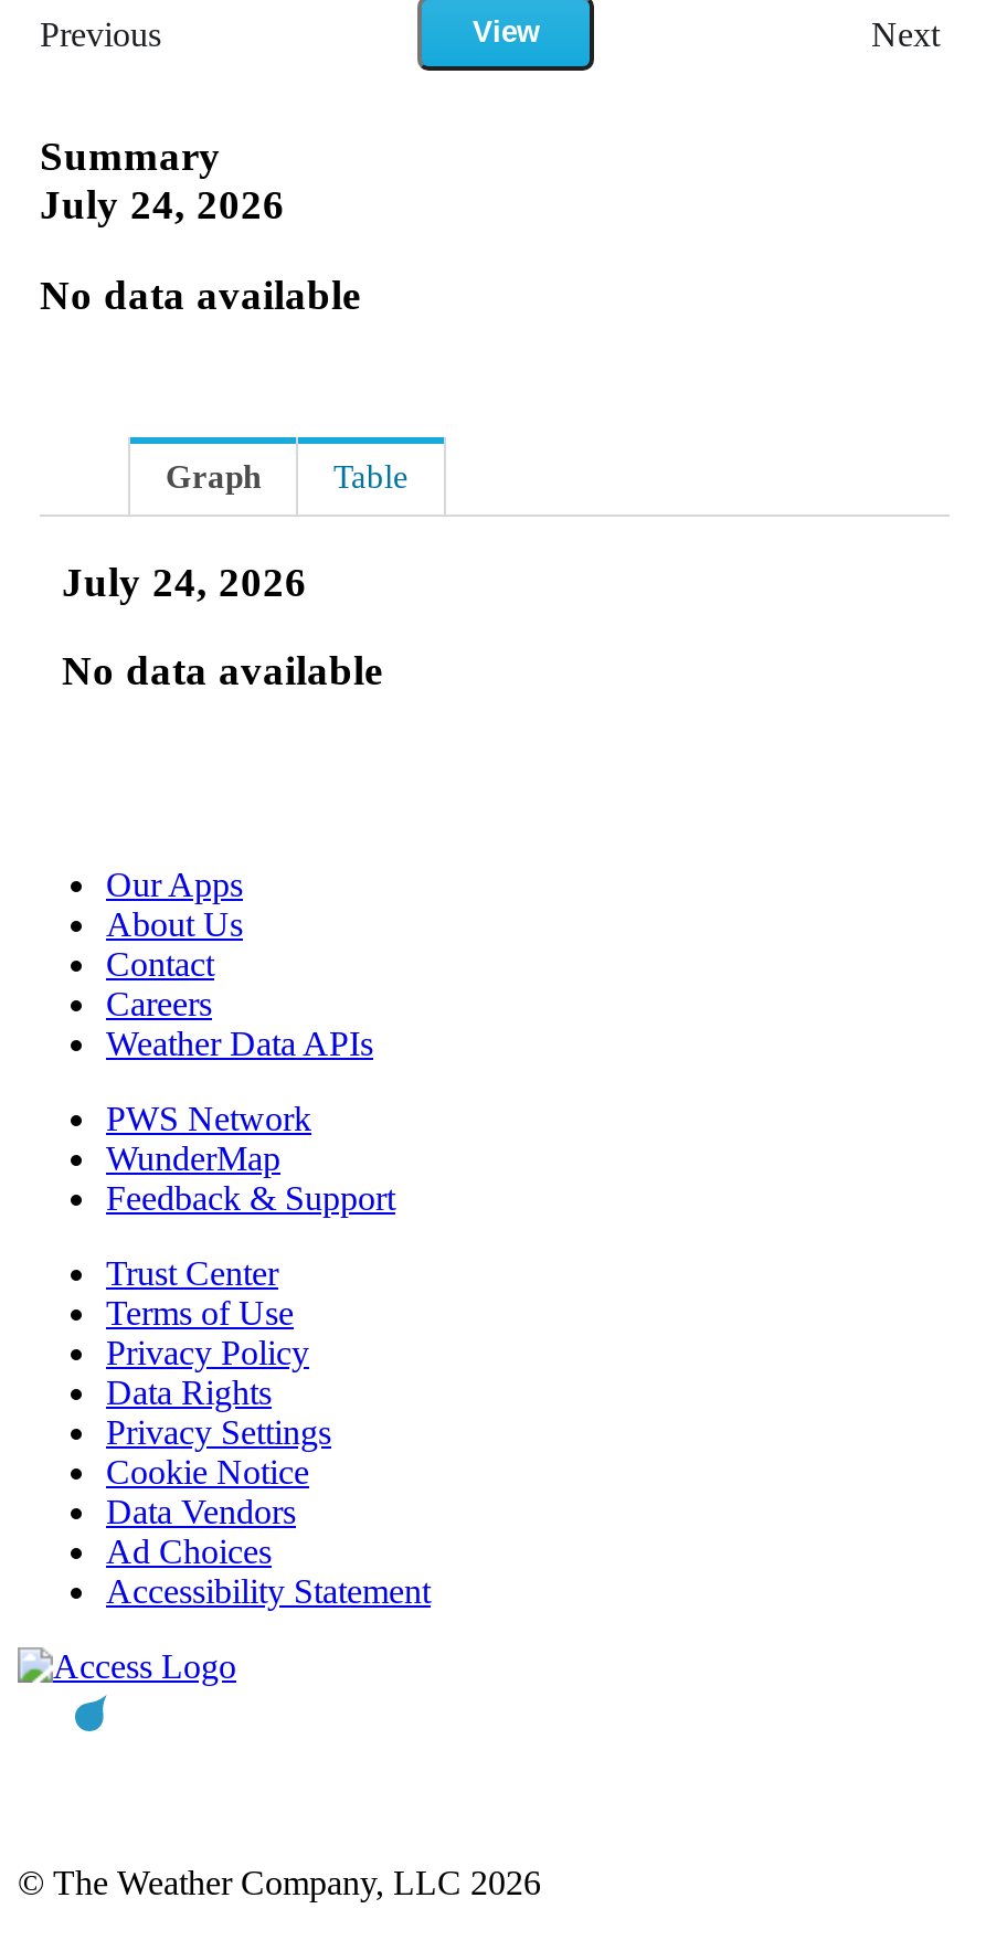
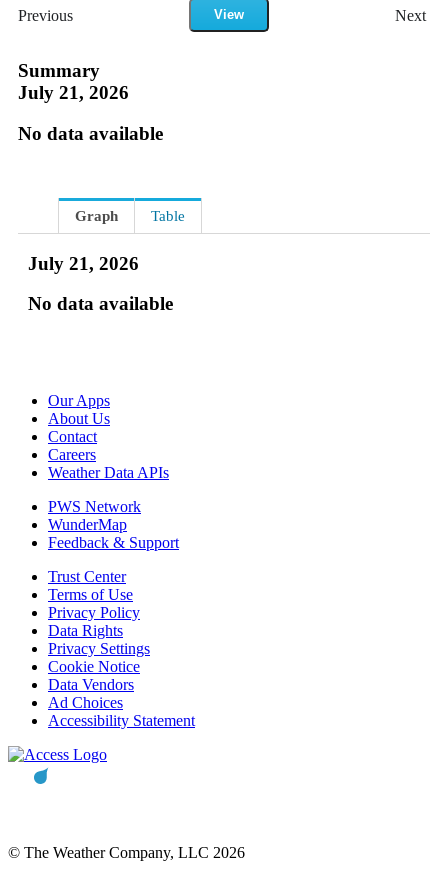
[40,182,285,228] July 24, 2026 -> [18,82,129,103] July 21, 2026
[62,558,307,604] July 24, 2026 -> [28,252,139,273] July 21, 2026

